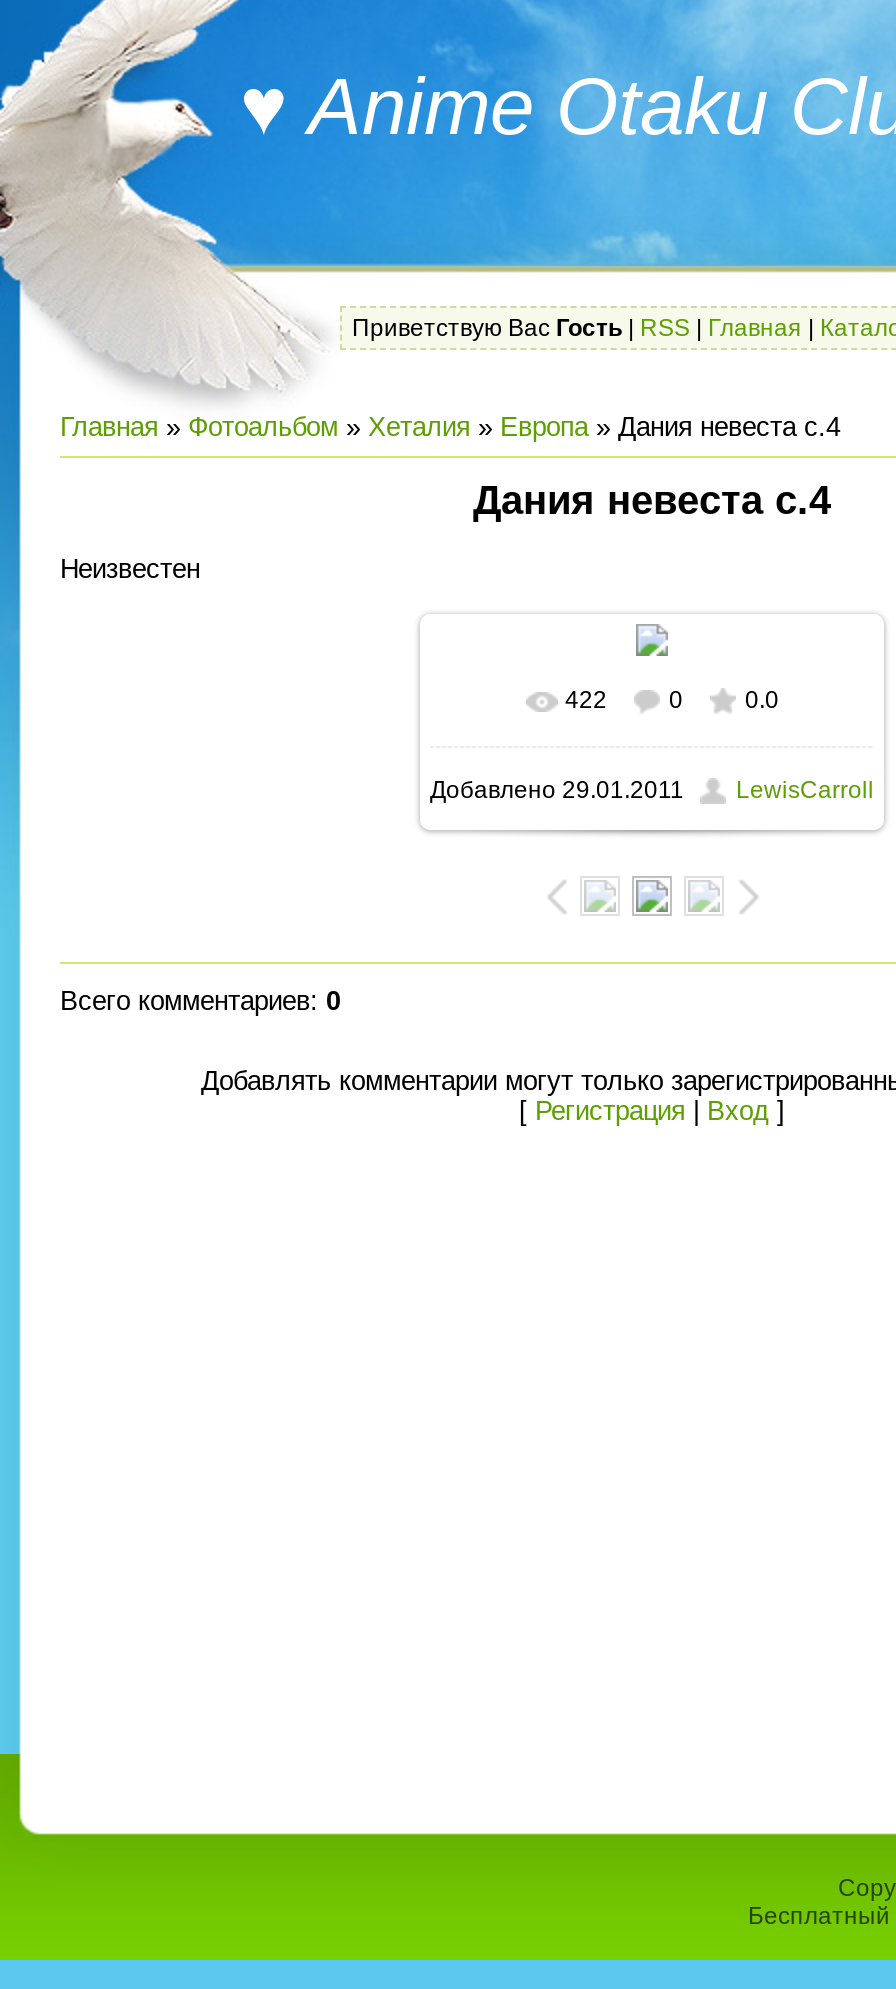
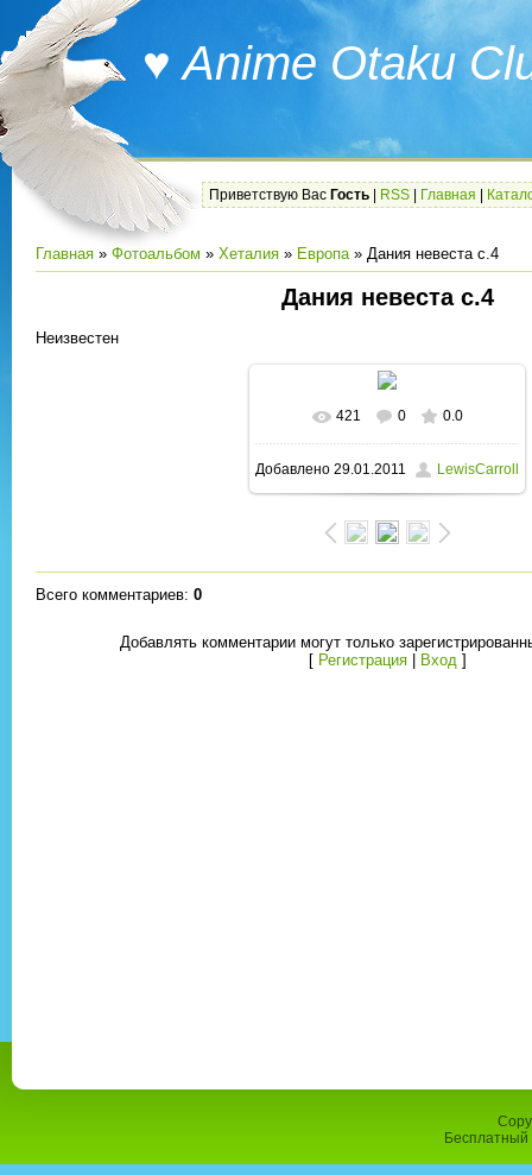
[565,685,607,713] 422 -> [335,407,360,424] 421

